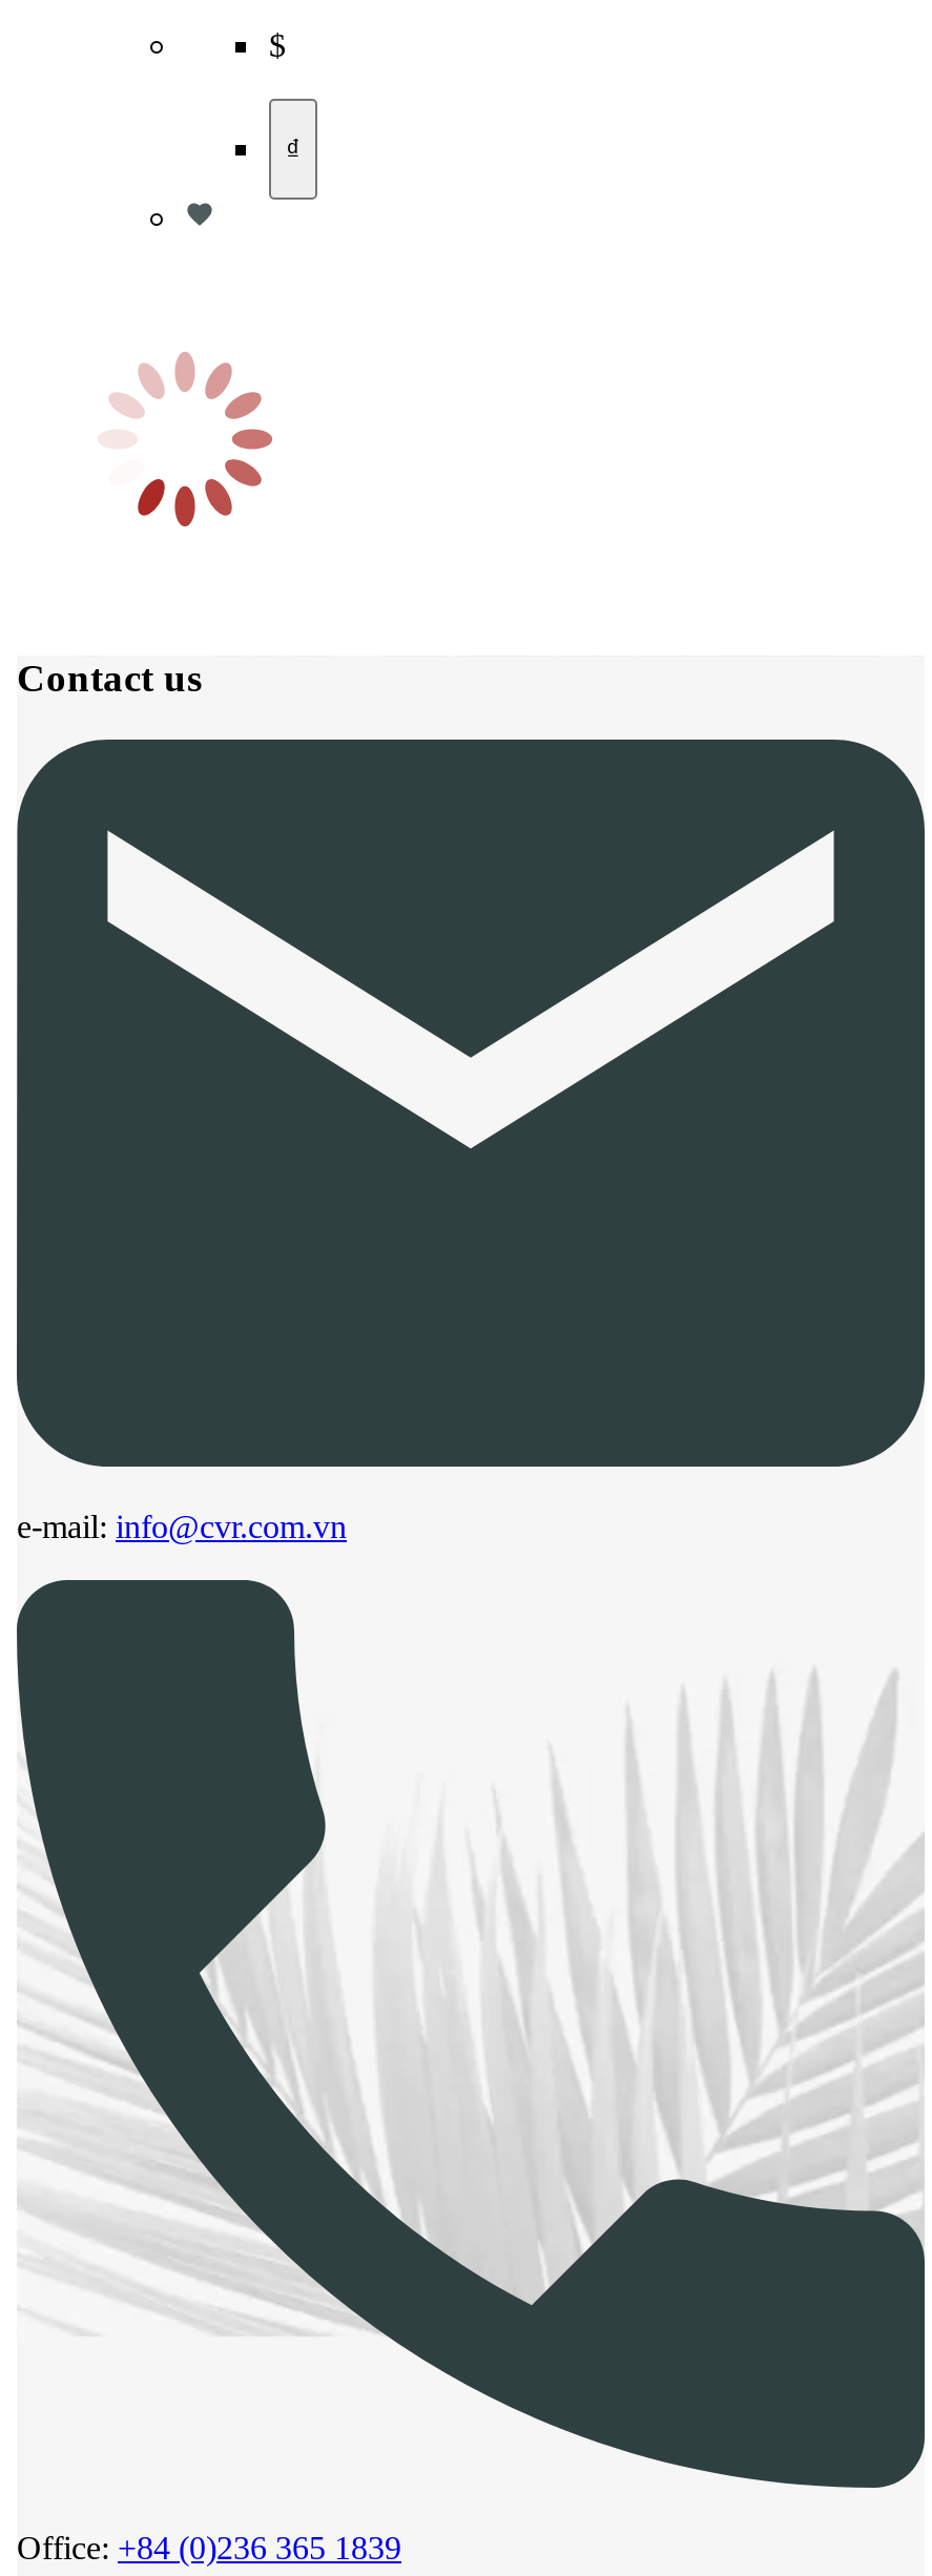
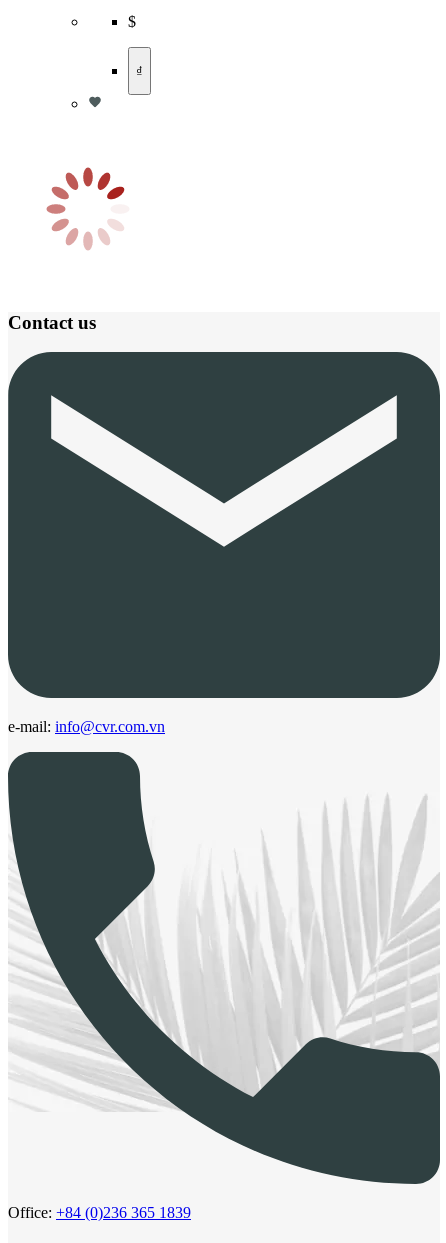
[101,355,273,527] [image] -> [46,168,129,249] [image]

